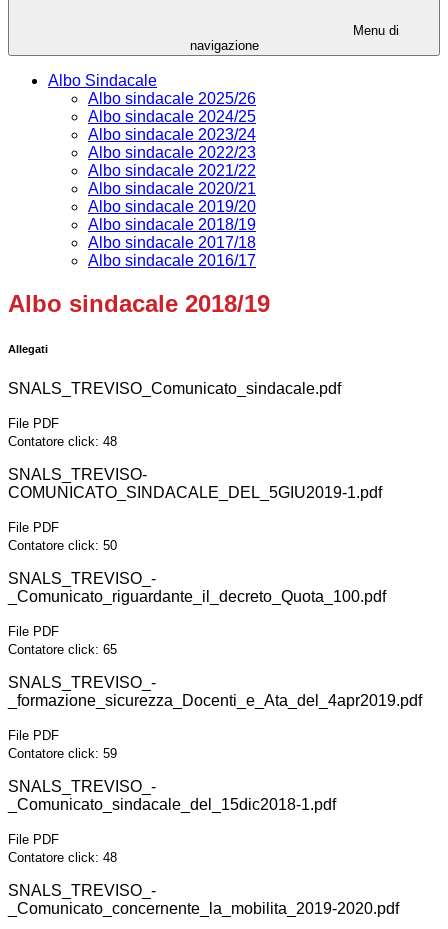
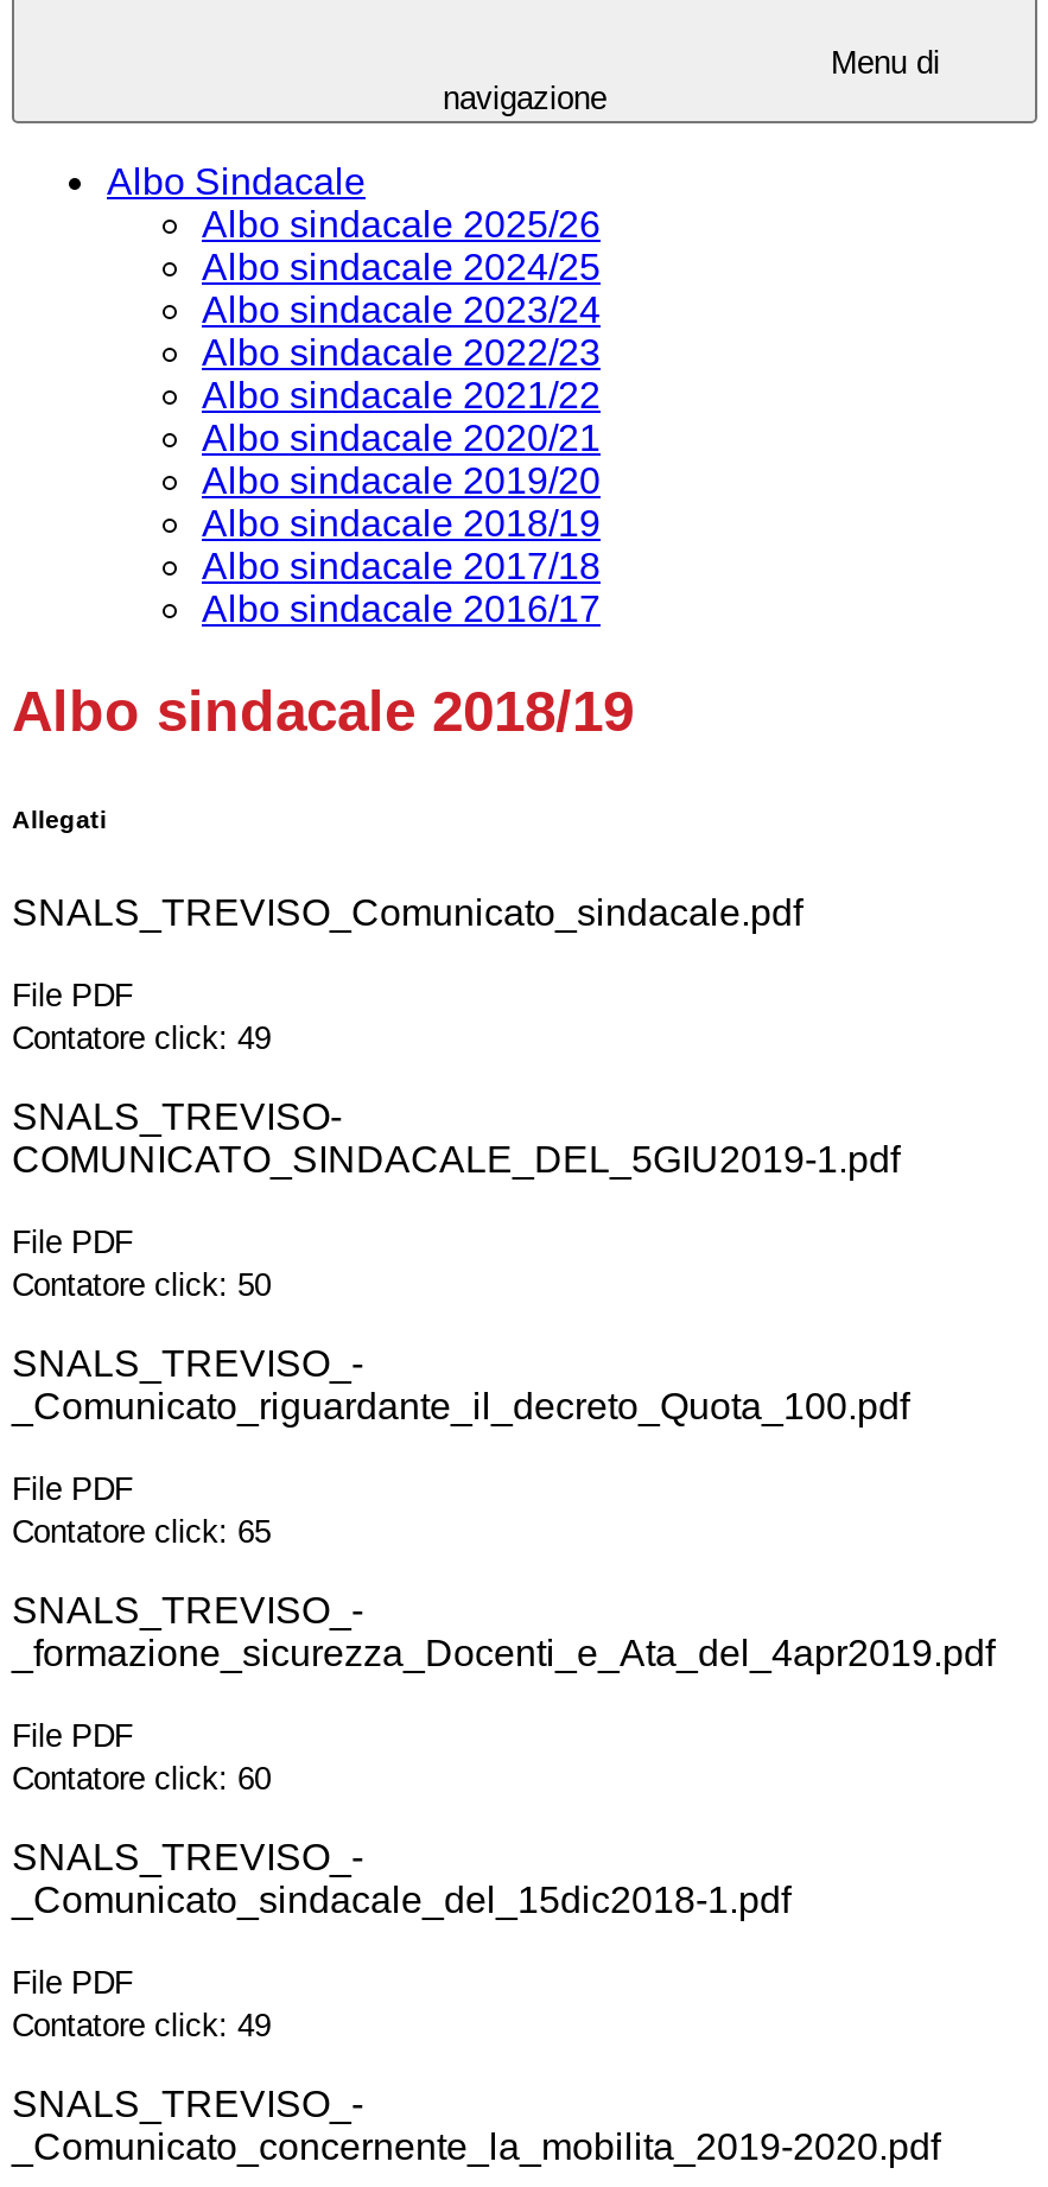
[8,434,117,449] Contatore click: 48 -> [12,1021,271,1057] Contatore click: 49
[8,746,117,761] Contatore click: 59 -> [12,1761,271,1797] Contatore click: 60
[8,850,117,865] Contatore click: 48 -> [12,2008,271,2044] Contatore click: 49

